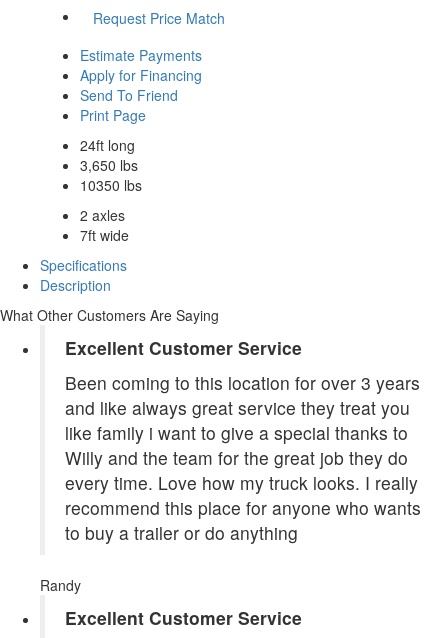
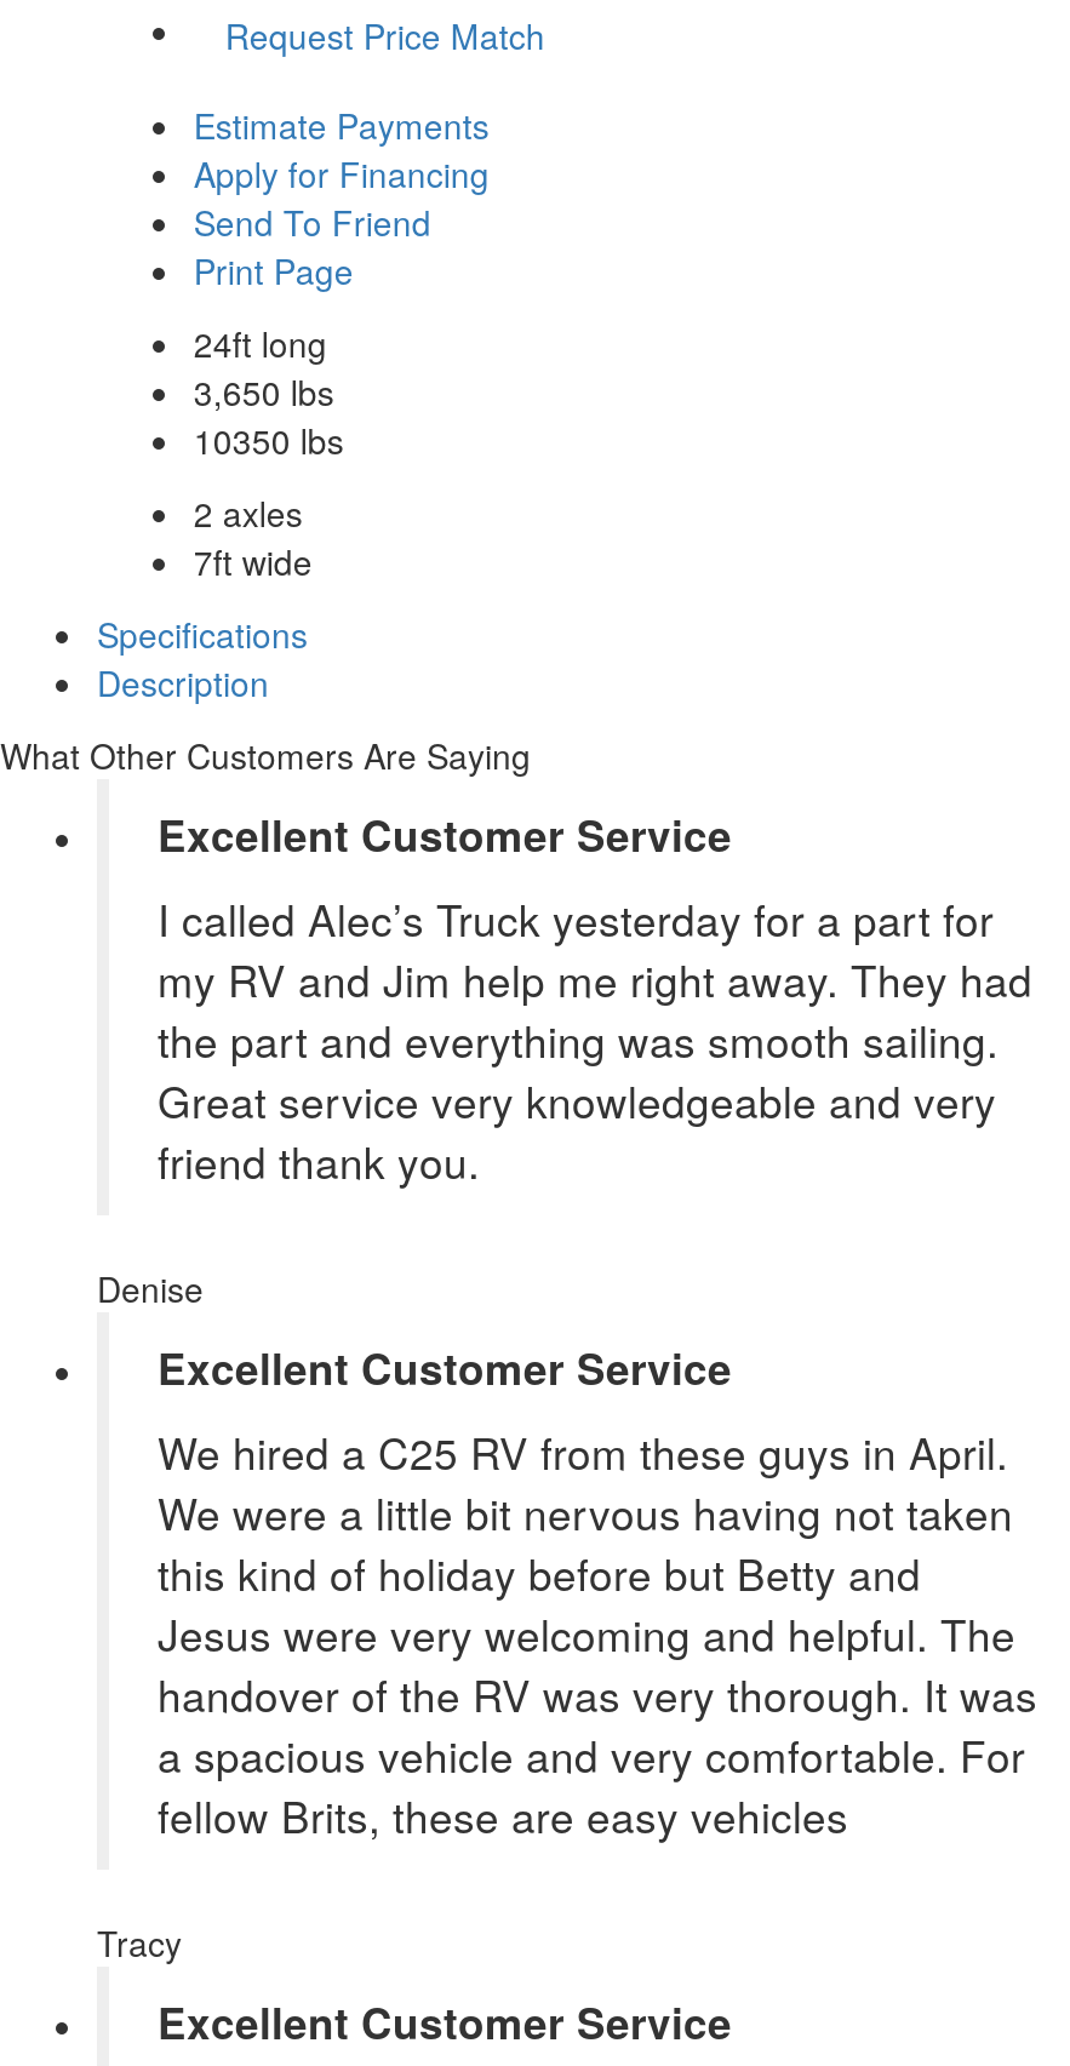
[40,370,421,595] Been coming to this location for over 3 years | and like always great service they treat you | like family i want to give a special thanks to | Willy and the team for the great job they do | every time. Love how my truck looks. I really | recommend this place for anyone who wants | to buy a trailer or do anything | Randy -> [97,889,1037,1967] I called Alec’s Truck yesterday for a part for | my RV and Jim help me right away. They had | the part and everything was smooth sailing. | Great service very knowledgeable and very | friend thank you. | Denise | Excellent Customer Service | We hired a C25 RV from these guys in April. | We were a little bit nervous having not taken | this kind of holiday before but Betty and | Jesus were very welcoming and helpful. The | handover of the RV was very thorough. It was | a spacious vehicle and very comfortable. For | fellow Brits, these are easy vehicles | Tracy

